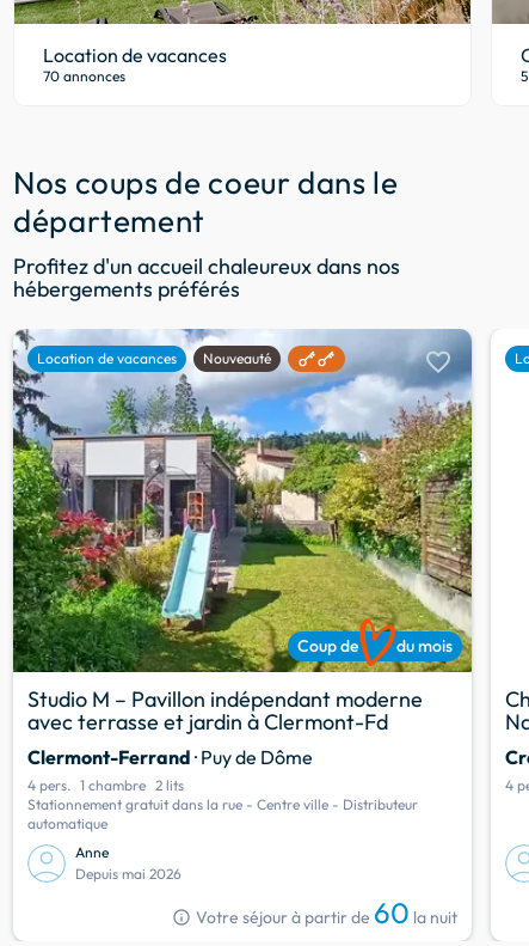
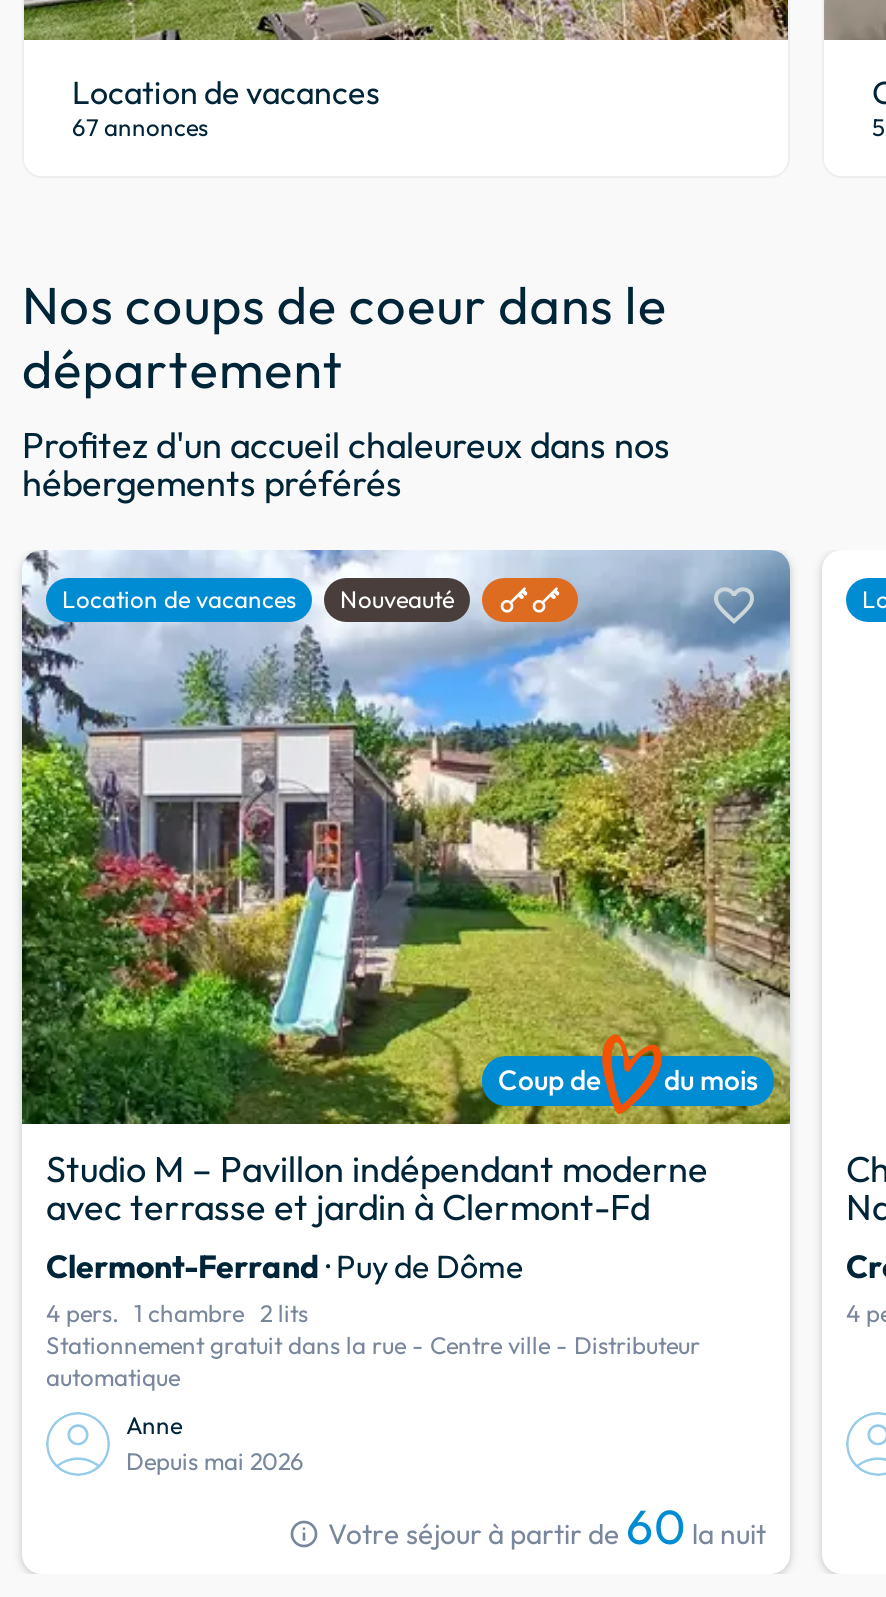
[43,67,125,85] 70 annonces -> [72,111,208,141] 67 annonces

